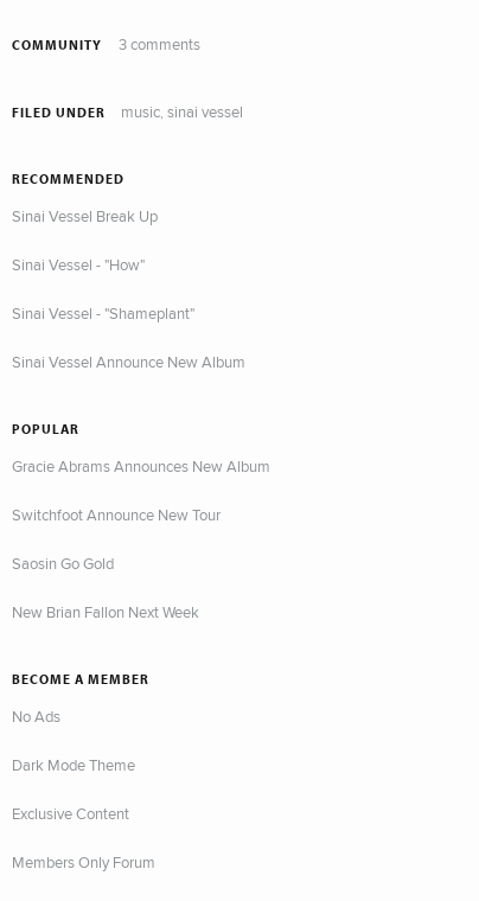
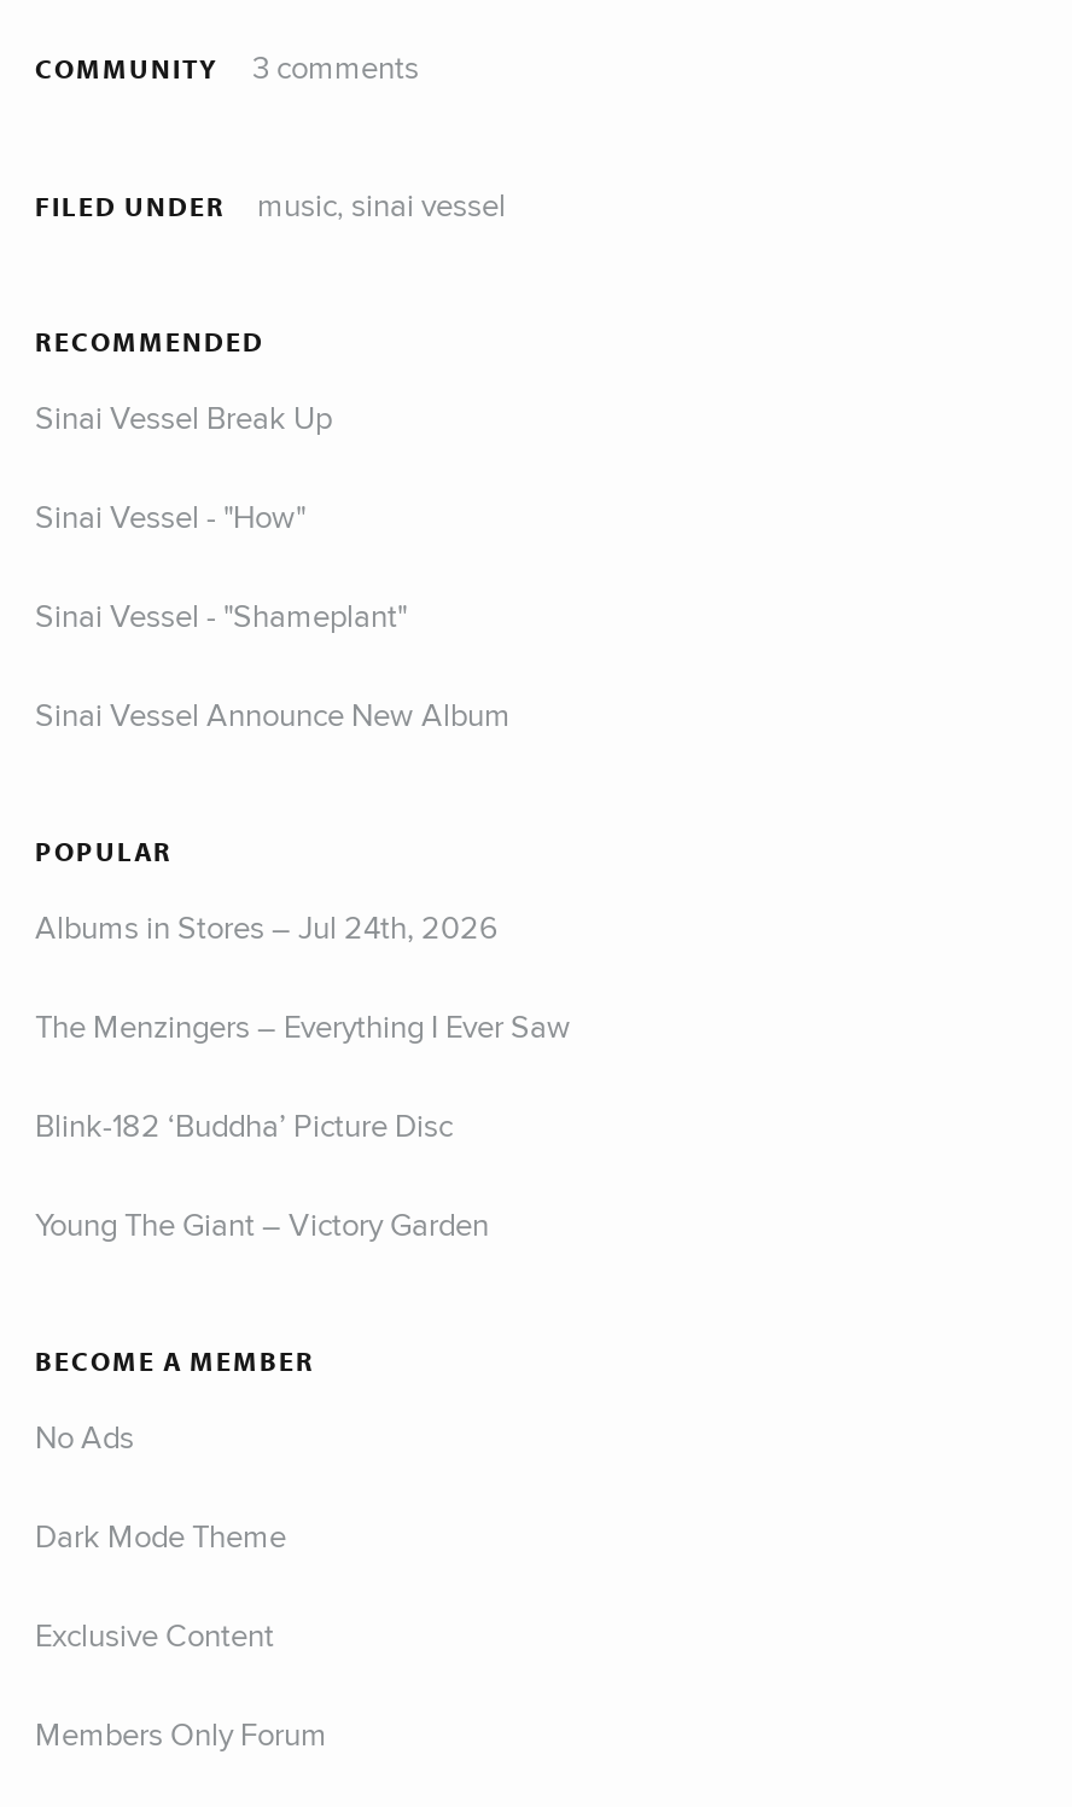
[12,455,270,476] Gracie Abrams Announces New Album -> [35,903,499,947] Albums in Stores – Jul 24th, 2026
[12,504,221,525] Switchfoot Announce New Tour -> [35,1002,571,1046] The Menzingers – Everything I Ever Saw
[12,552,114,574] Saosin Go Gold -> [35,1101,453,1145] Blink-182 ‘Buddha’ Picture Disc
[12,601,199,622] New Brian Fallon Next Week -> [35,1200,489,1244] Young The Giant – Victory Garden

